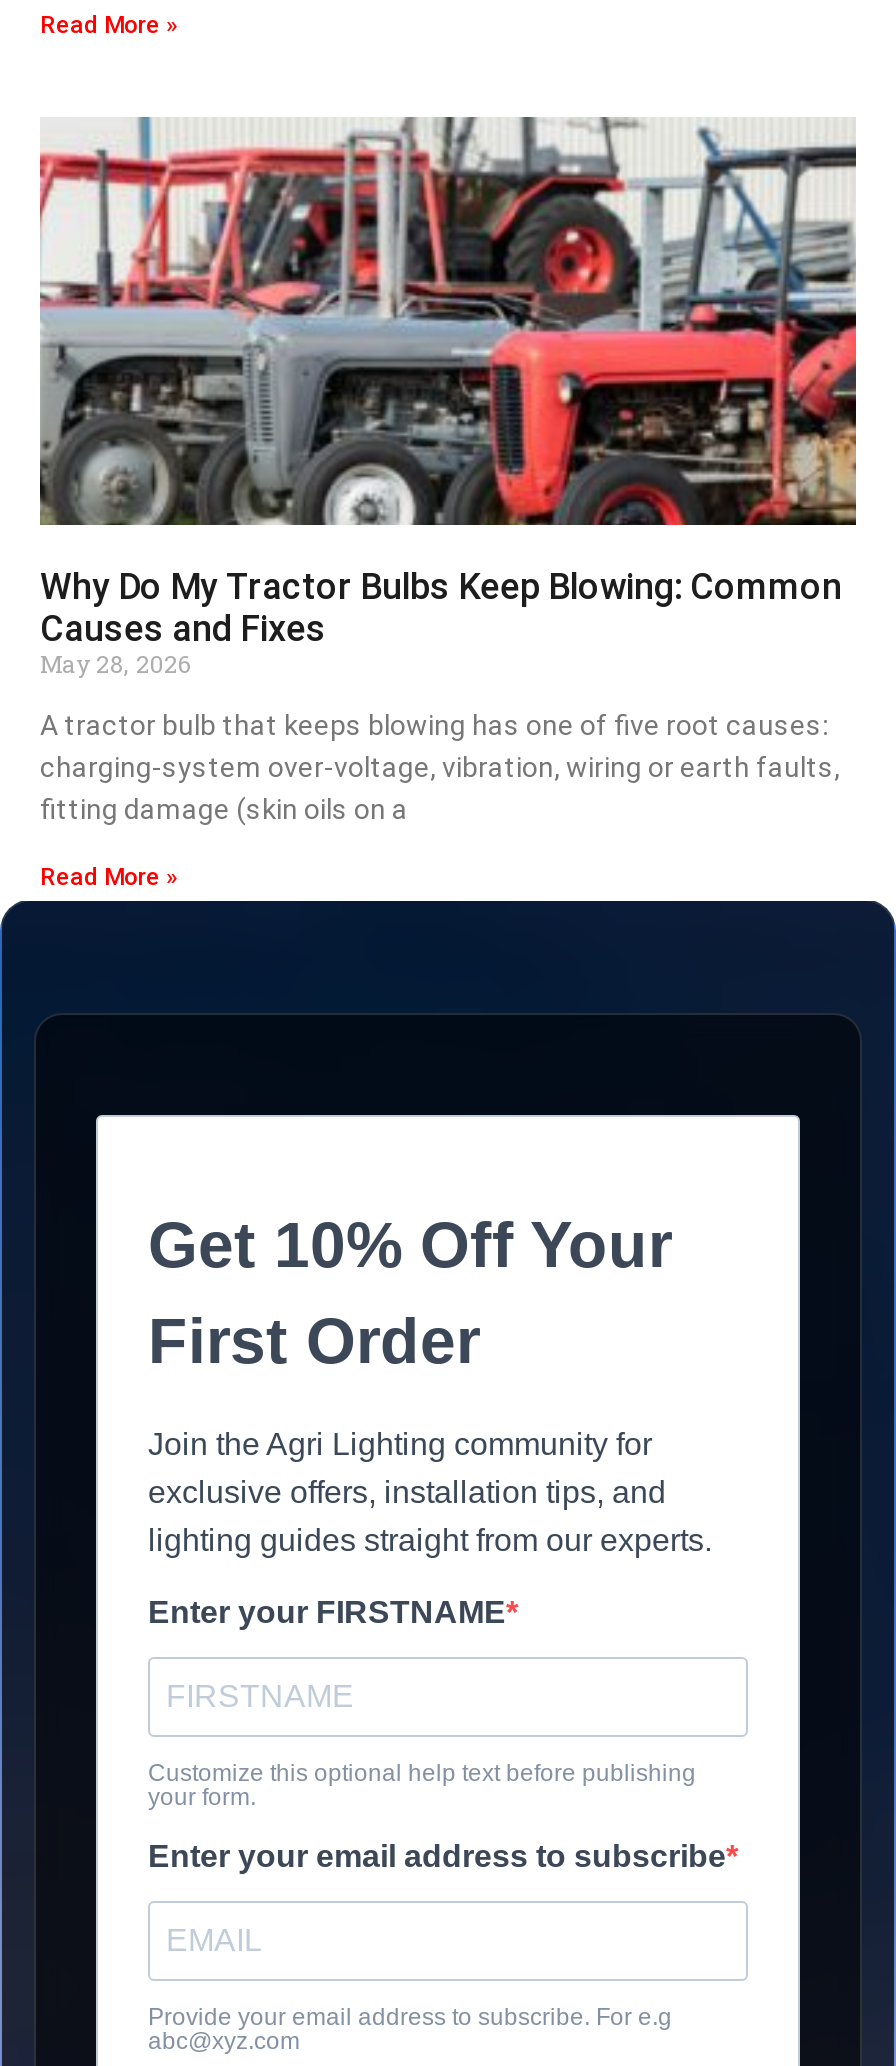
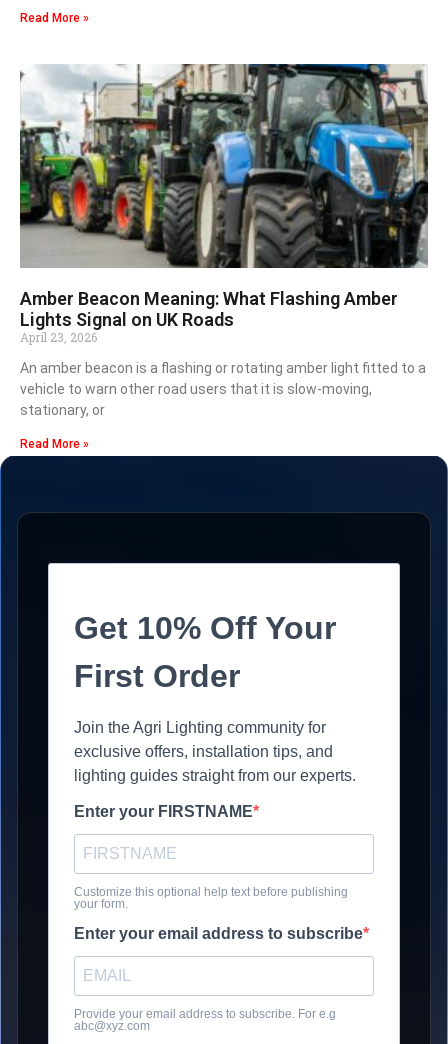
[38,117,858,678] [image] | Why Do My Tractor Bulbs Keep Blowing: Common | Causes and Fixes | May 28, 2026 -> [19,63,429,345] [image] | Amber Beacon Meaning: What Flashing Amber | Lights Signal on UK Roads | April 23, 2026
[40,708,840,824] A tractor bulb that keeps blowing has one of five root causes: | charging-system over-voltage, vibration, wiring or earth faults, | fitting damage (skin oils on a -> [20,360,426,418] An amber beacon is a flashing or rotating amber light fitted to a | vehicle to warn other road users that it is slow-moving, | stationary, or

